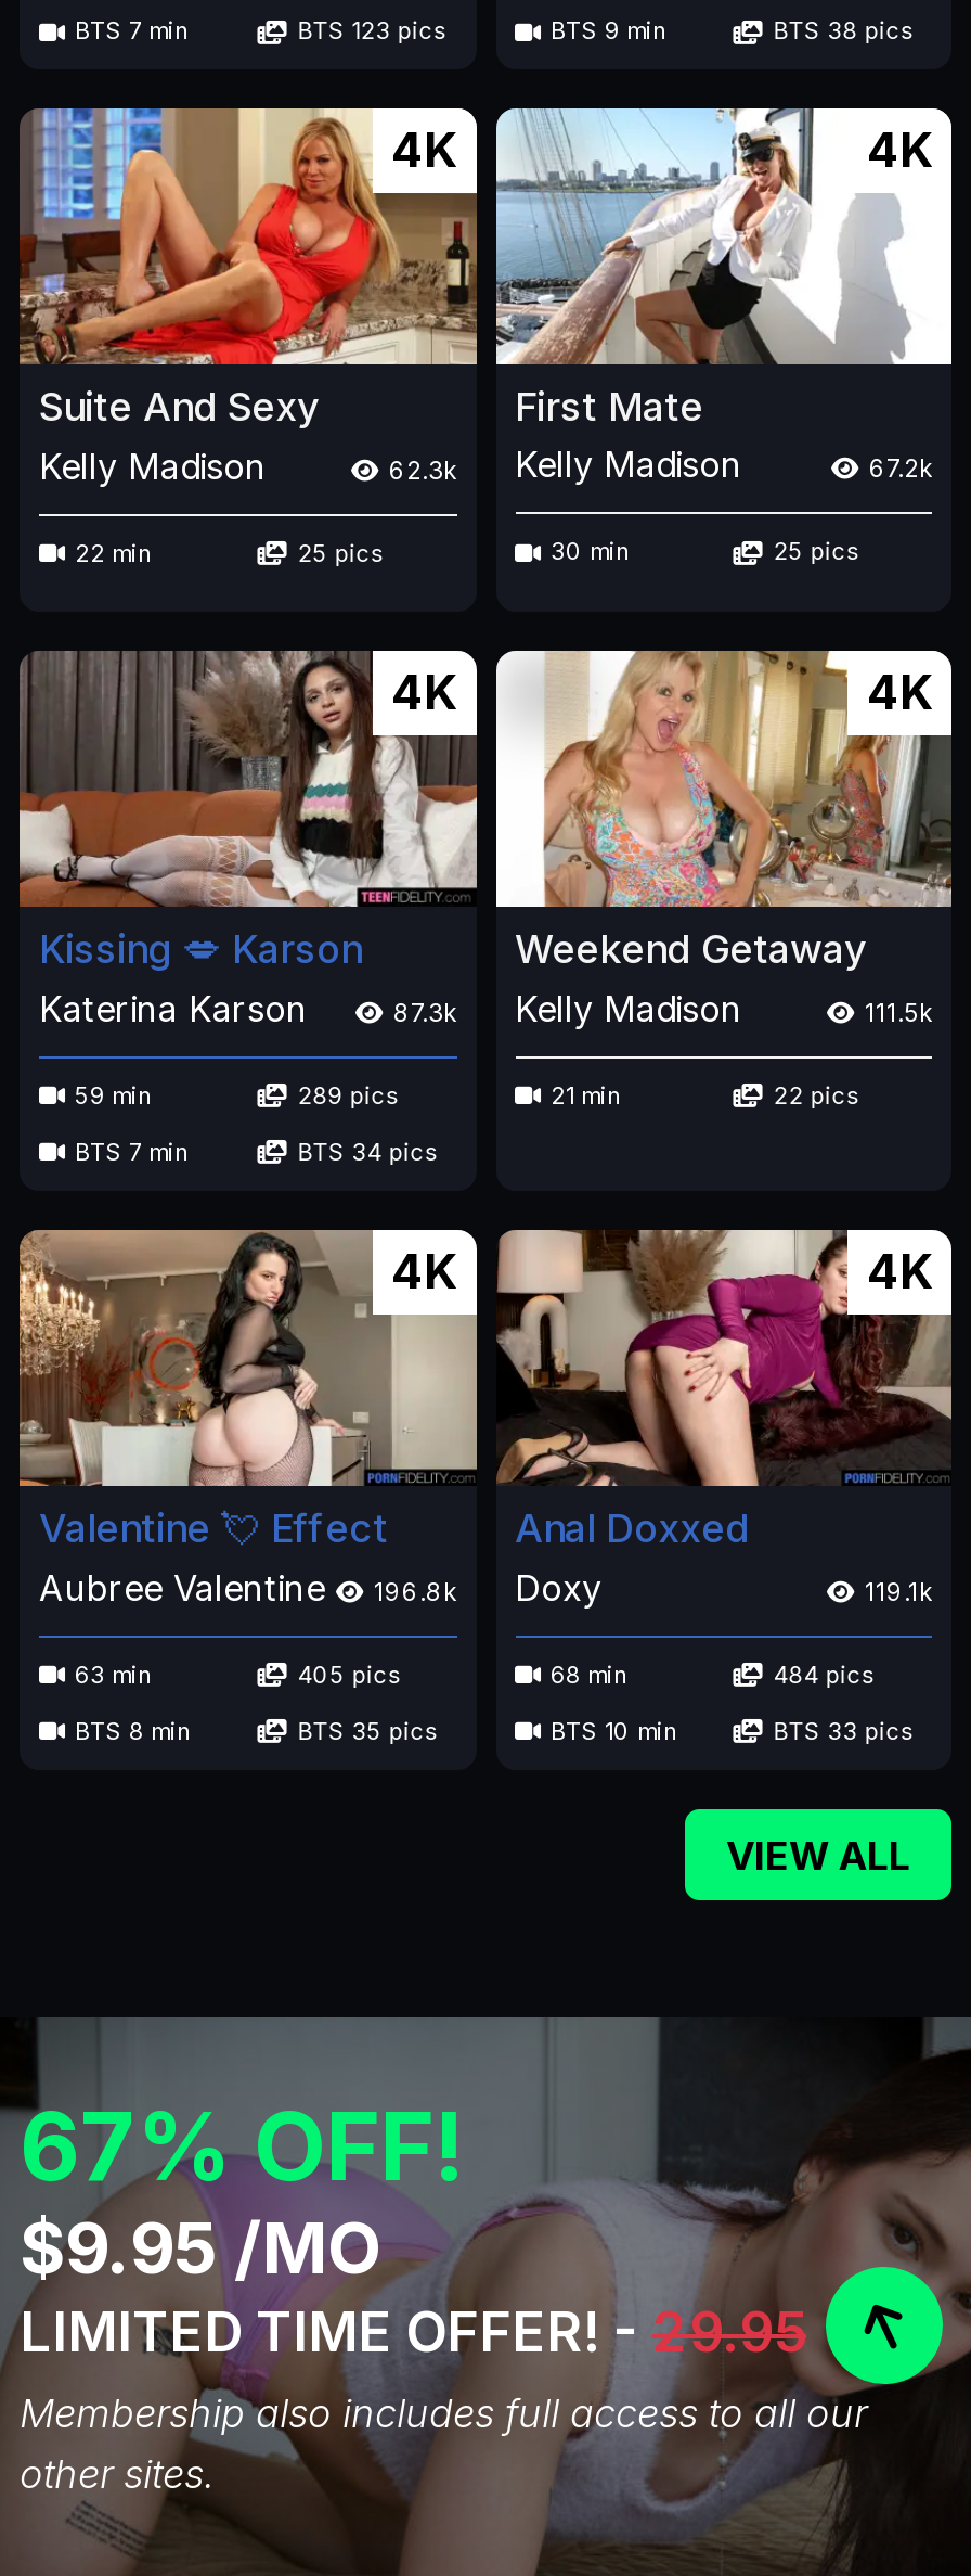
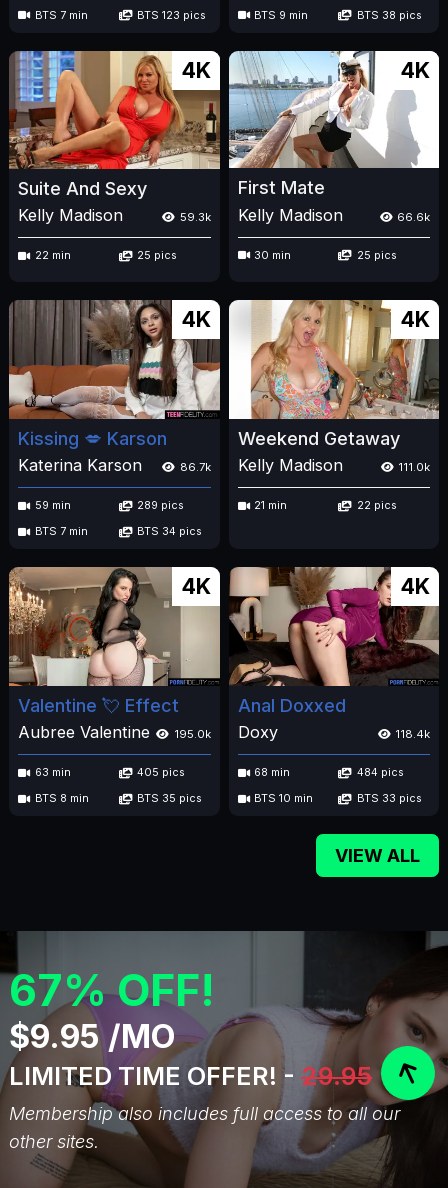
[389,443,742,487] 62.3k Kelly Madison -> [179,205,342,225] 59.3k Kelly Madison
[869,454,932,485] 67.2k -> [397,210,430,224] 66.6k
[393,987,742,1030] 87.3k Kelly Madison -> [179,455,342,475] 86.7k Kelly Madison
[865,998,932,1028] 111.5k -> [398,460,430,474] 111.0k
[39,1566,601,1609] Aubree Valentine 196.8k Doxy -> [18,722,277,742] Aubree Valentine 195.0k Doxy
[865,1577,932,1607] 119.1k -> [395,727,430,741] 118.4k

